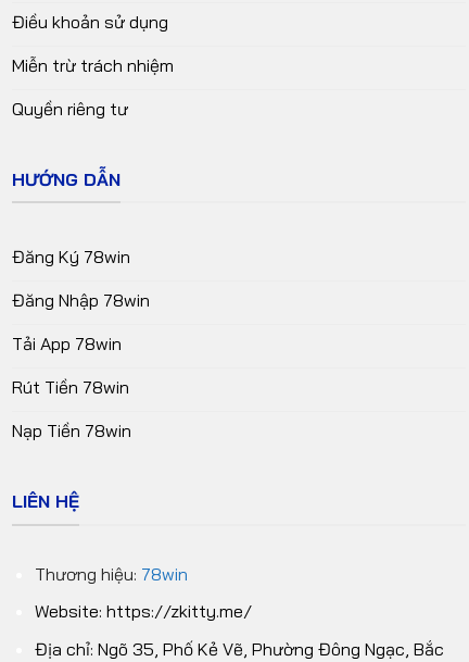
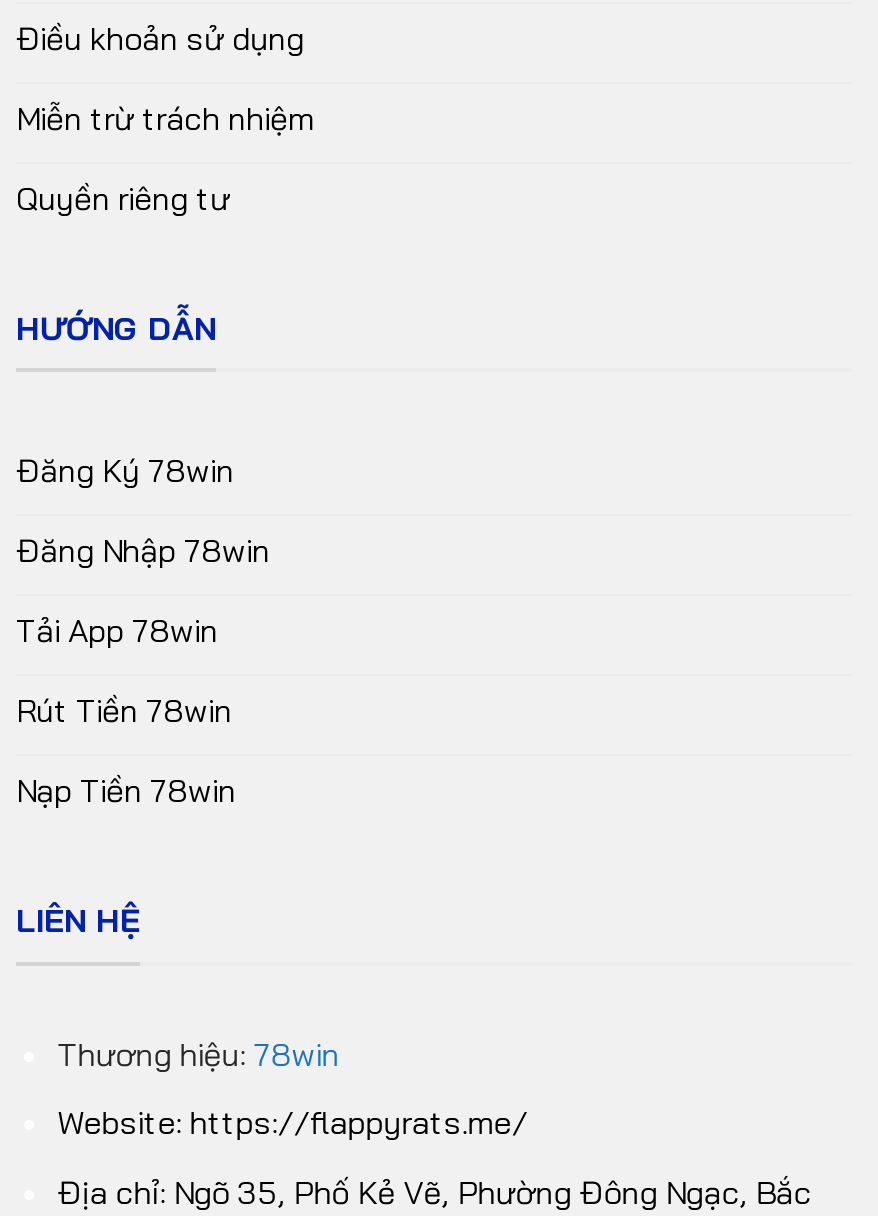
[35,600,252,622] Website: https://zkitty.me/ -> [58,1103,528,1143] Website: https://flappyrats.me/

